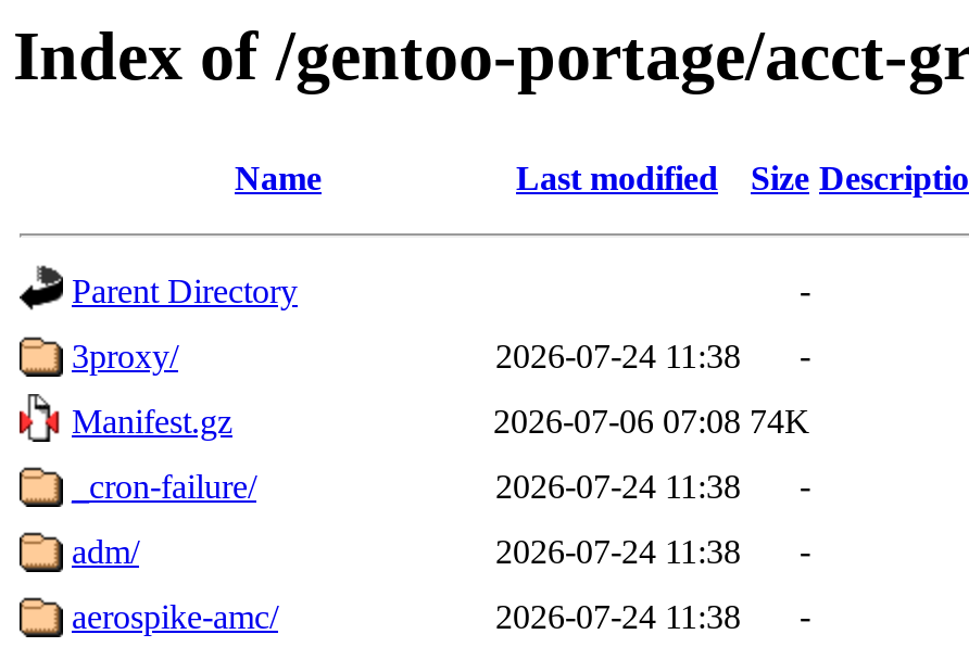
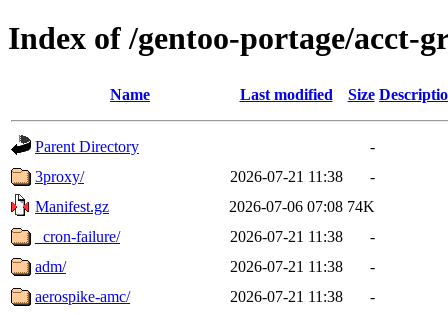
[495,337,741,374] 2026-07-24 11:38 -> [230,168,343,185] 2026-07-21 11:38
[495,468,741,505] 2026-07-24 11:38 -> [230,228,343,245] 2026-07-21 11:38
[495,533,741,570] 2026-07-24 11:38 -> [230,258,343,275] 2026-07-21 11:38
[495,598,741,635] 2026-07-24 11:38 -> [230,288,343,305] 2026-07-21 11:38

